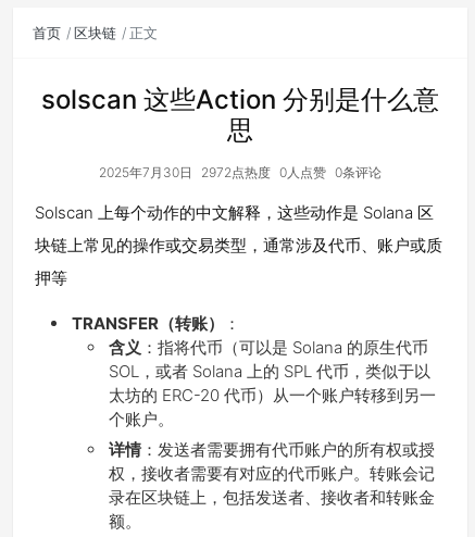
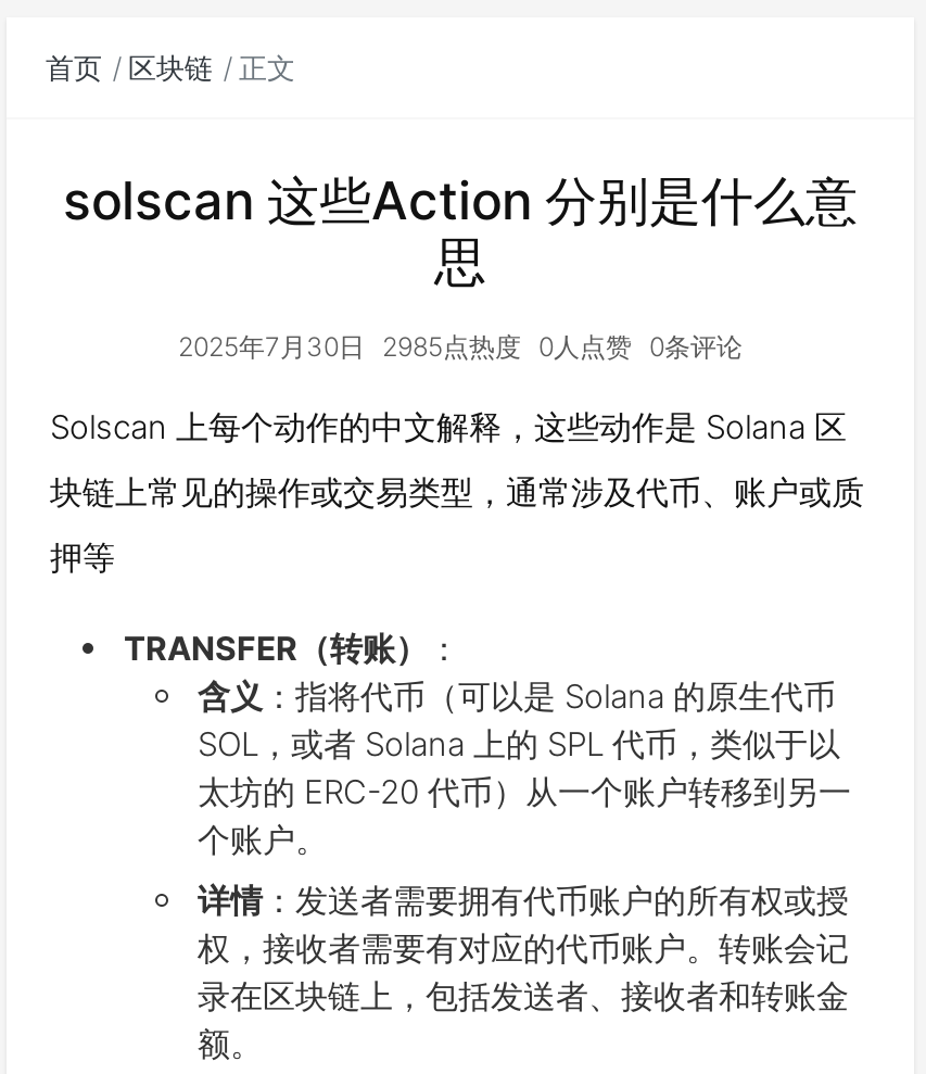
[99,164,382,180] 2025年7月30日 2972点热度 0人点赞 0条评论 -> [178,330,743,363] 2025年7月30日 2985点热度 0人点赞 0条评论

